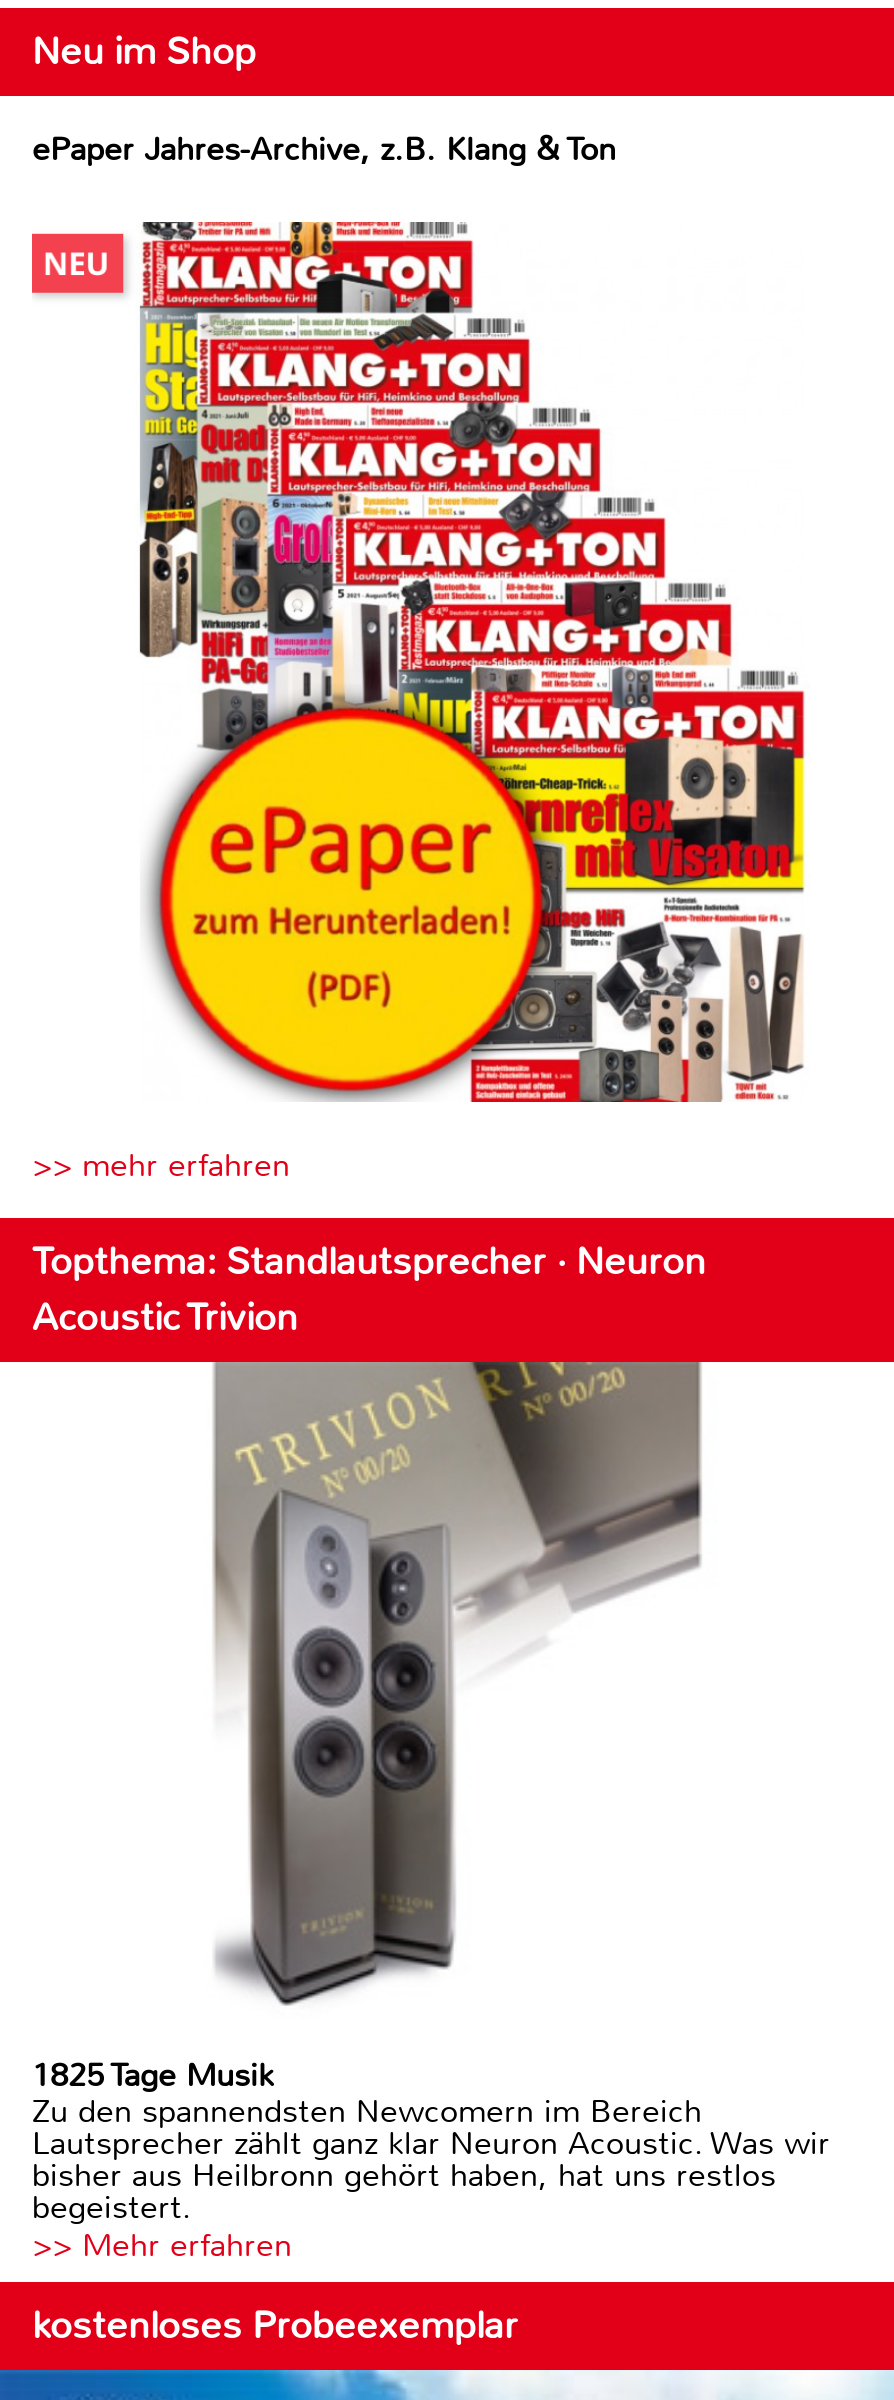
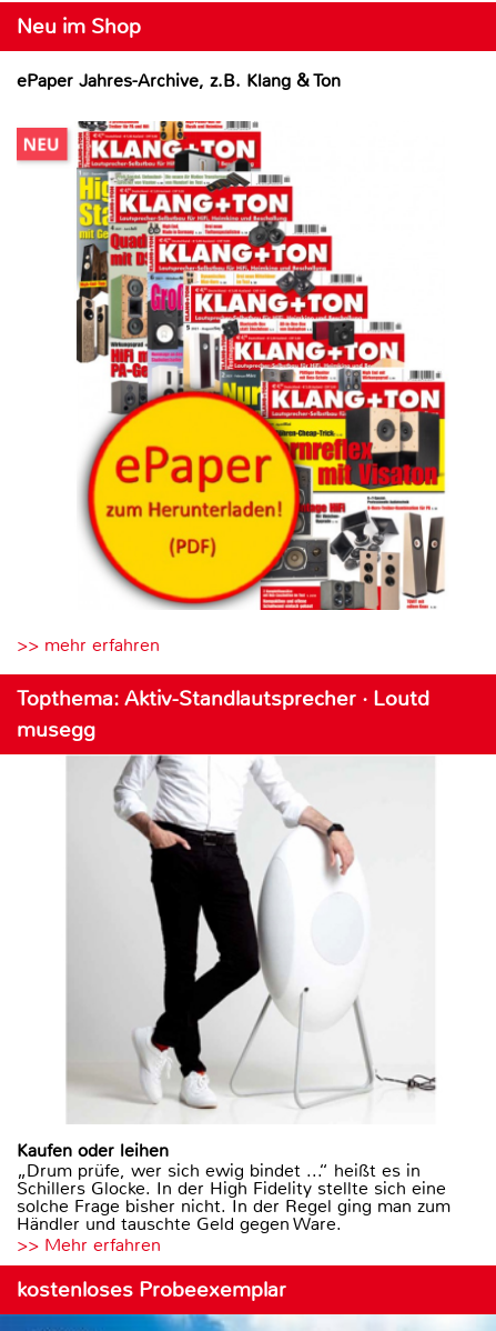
[32,1236,706,1342] Topthema: Standlautsprecher · Neuron | Acoustic Trivion -> [17,684,429,743] Topthema: Aktiv-Standlautsprecher · Loutd | musegg
[32,1360,830,2227] [image] | 1825 Tage Musik | Zu den spannendsten Newcomern im Bereich | Lautsprecher zählt ganz klar Neuron Acoustic. Was wir | bisher aus Heilbronn gehört haben, hat uns restlos | begeistert. -> [17,753,451,1235] [image] | Kaufen oder leihen | „Drum prüfe, wer sich ewig bindet ...“ heißt es in | Schillers Glocke. In der High Fidelity stellte sich eine | solche Frage bisher nicht. In der Regel ging man zum | Händler und tauschte Geld gegen Ware.

